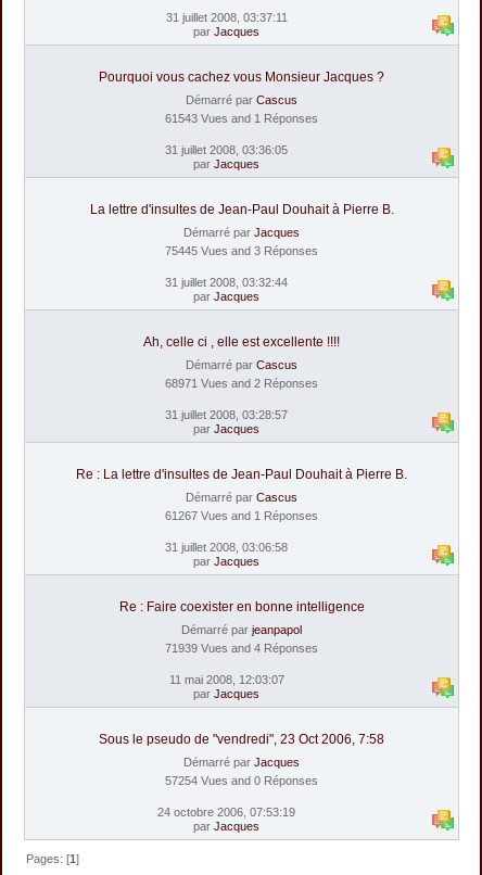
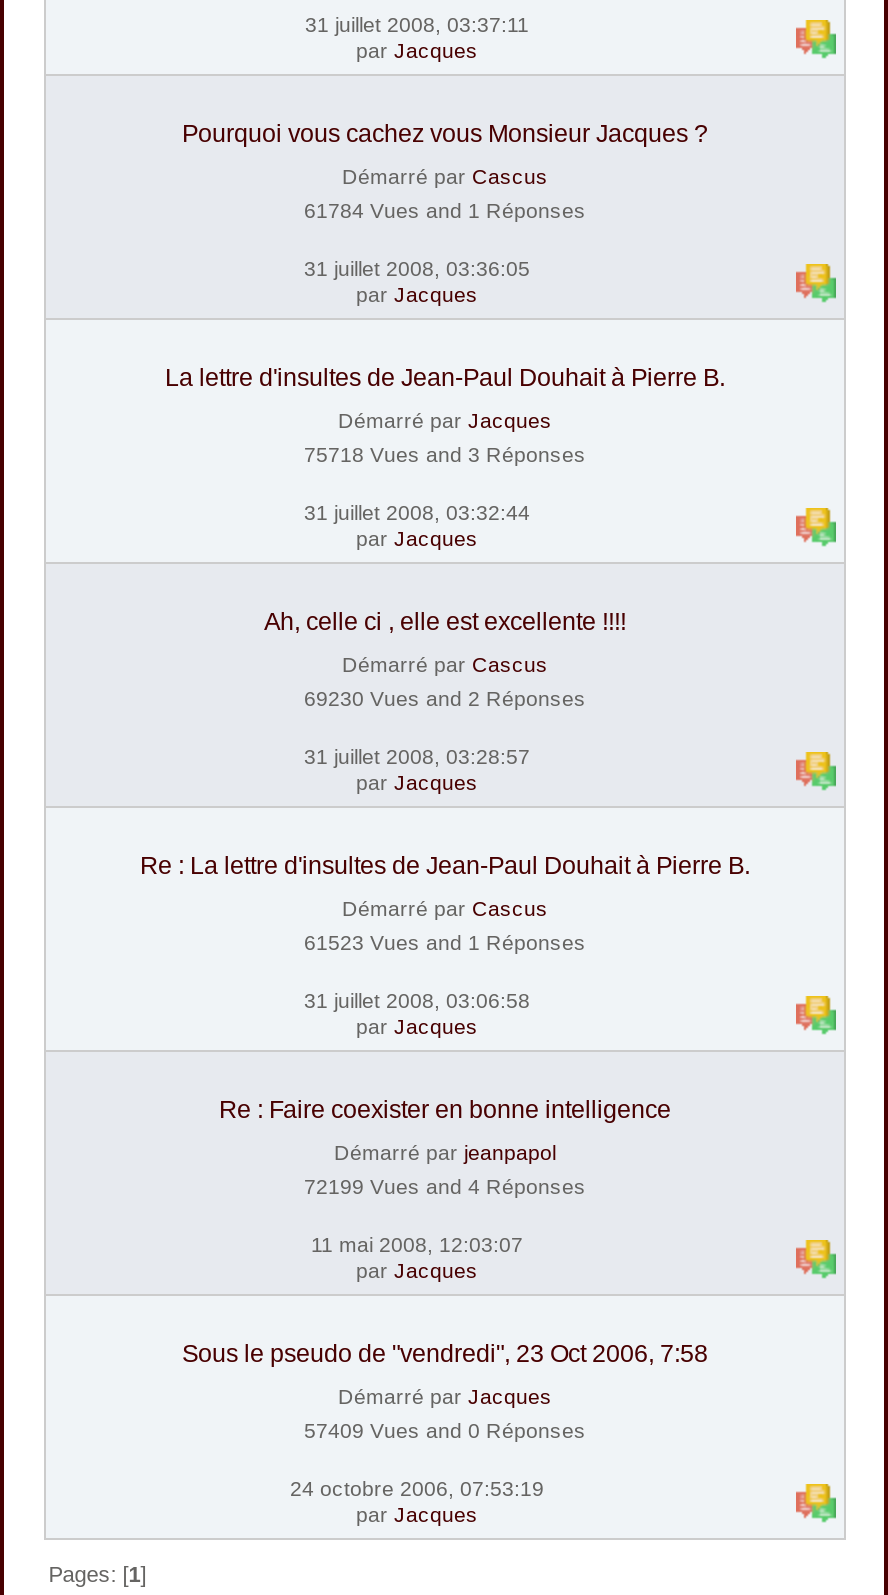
[165,112,318,125] 61543 Vues and 1 Réponses -> [304,198,586,222] 61784 Vues and 1 Réponses
[165,244,318,257] 75445 Vues and 3 Réponses -> [304,442,586,466] 75718 Vues and 3 Réponses
[165,377,318,390] 68971 Vues and 2 Réponses -> [304,686,586,710] 69230 Vues and 2 Réponses
[165,509,318,522] 61267 Vues and 1 Réponses -> [304,930,586,954] 61523 Vues and 1 Réponses
[165,641,318,655] 71939 Vues and 4 Réponses -> [304,1174,586,1198] 72199 Vues and 4 Réponses
[165,774,318,787] 57254 Vues and 0 Réponses -> [304,1418,586,1442] 57409 Vues and 0 Réponses

